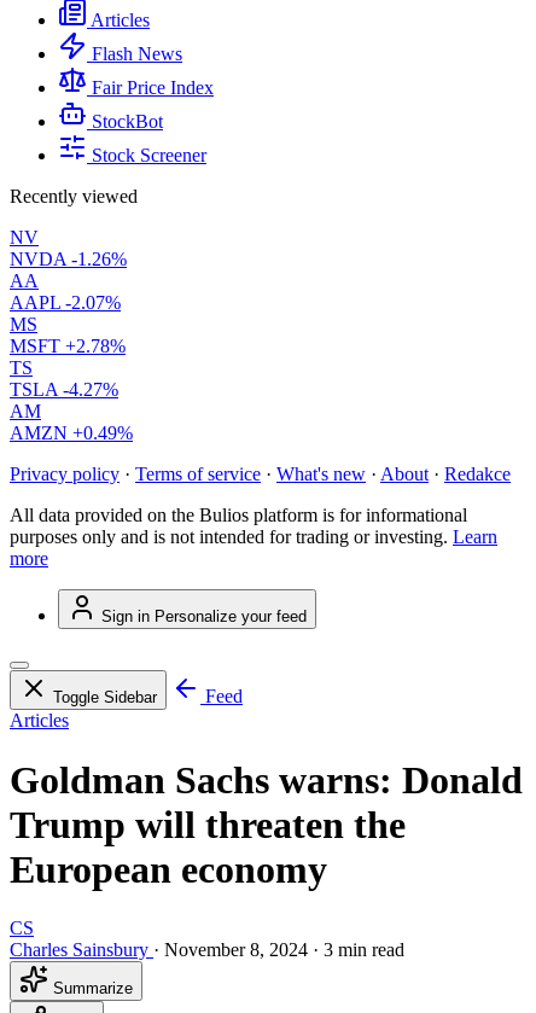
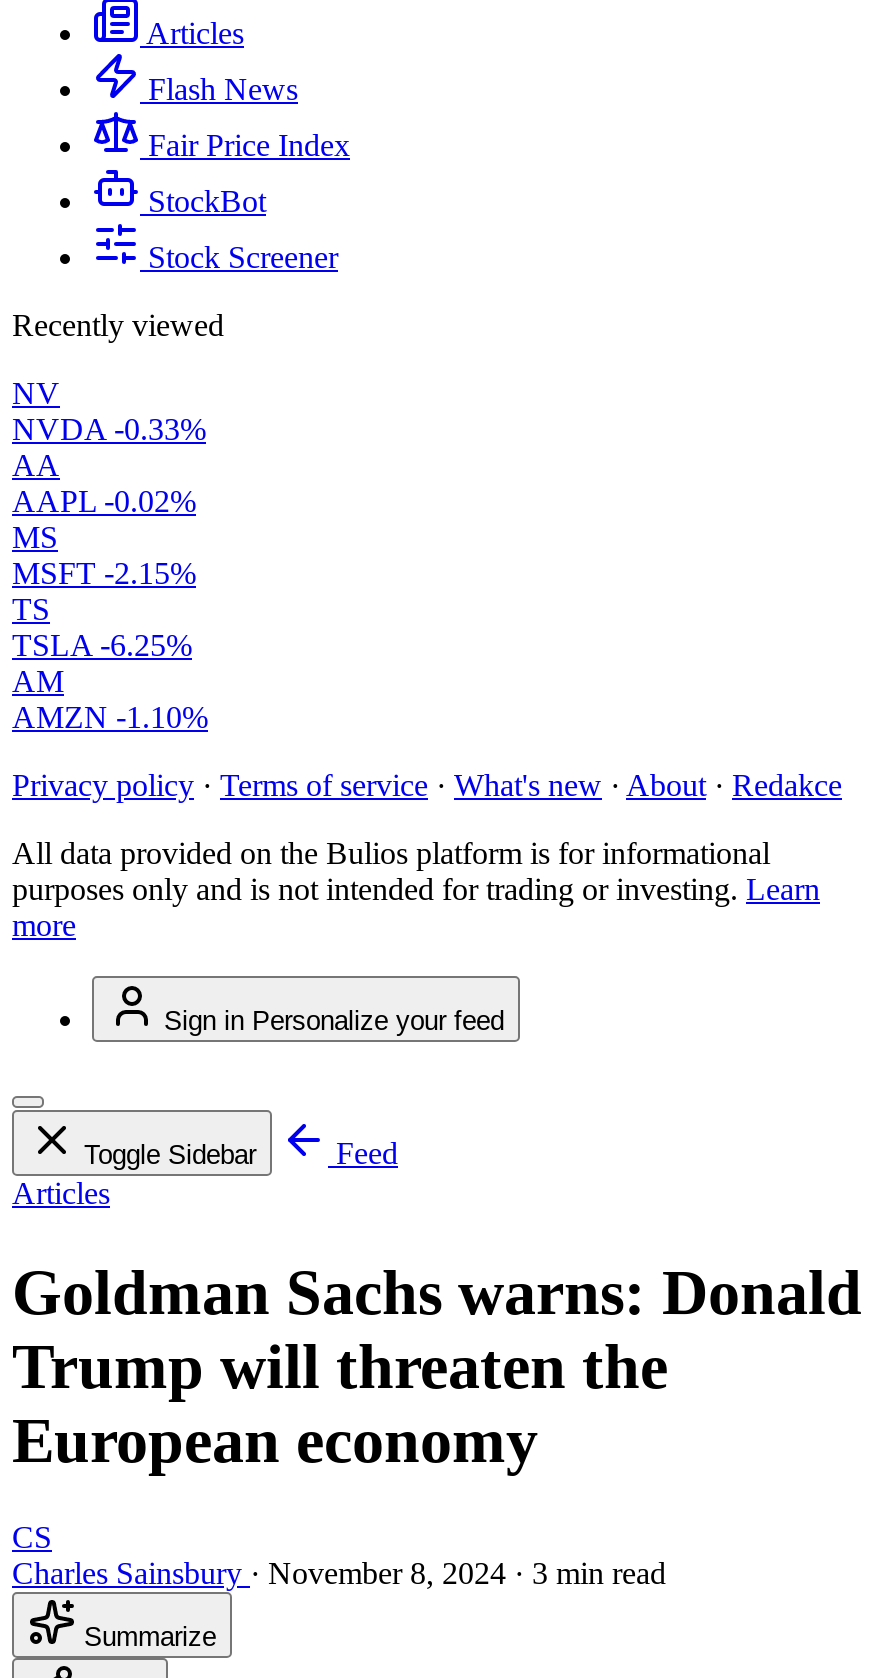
[10,249,127,269] NVDA -1.26% -> [12,412,206,446] NVDA -0.33%
[10,292,121,313] AAPL -2.07% -> [12,484,196,518] AAPL -0.02%
[10,336,126,356] MSFT +2.78% -> [12,556,196,590] MSFT -2.15%
[10,379,118,400] TSLA -4.27% -> [12,628,192,662] TSLA -6.25%
[10,423,133,443] AMZN +0.49% -> [12,700,208,734] AMZN -1.10%

